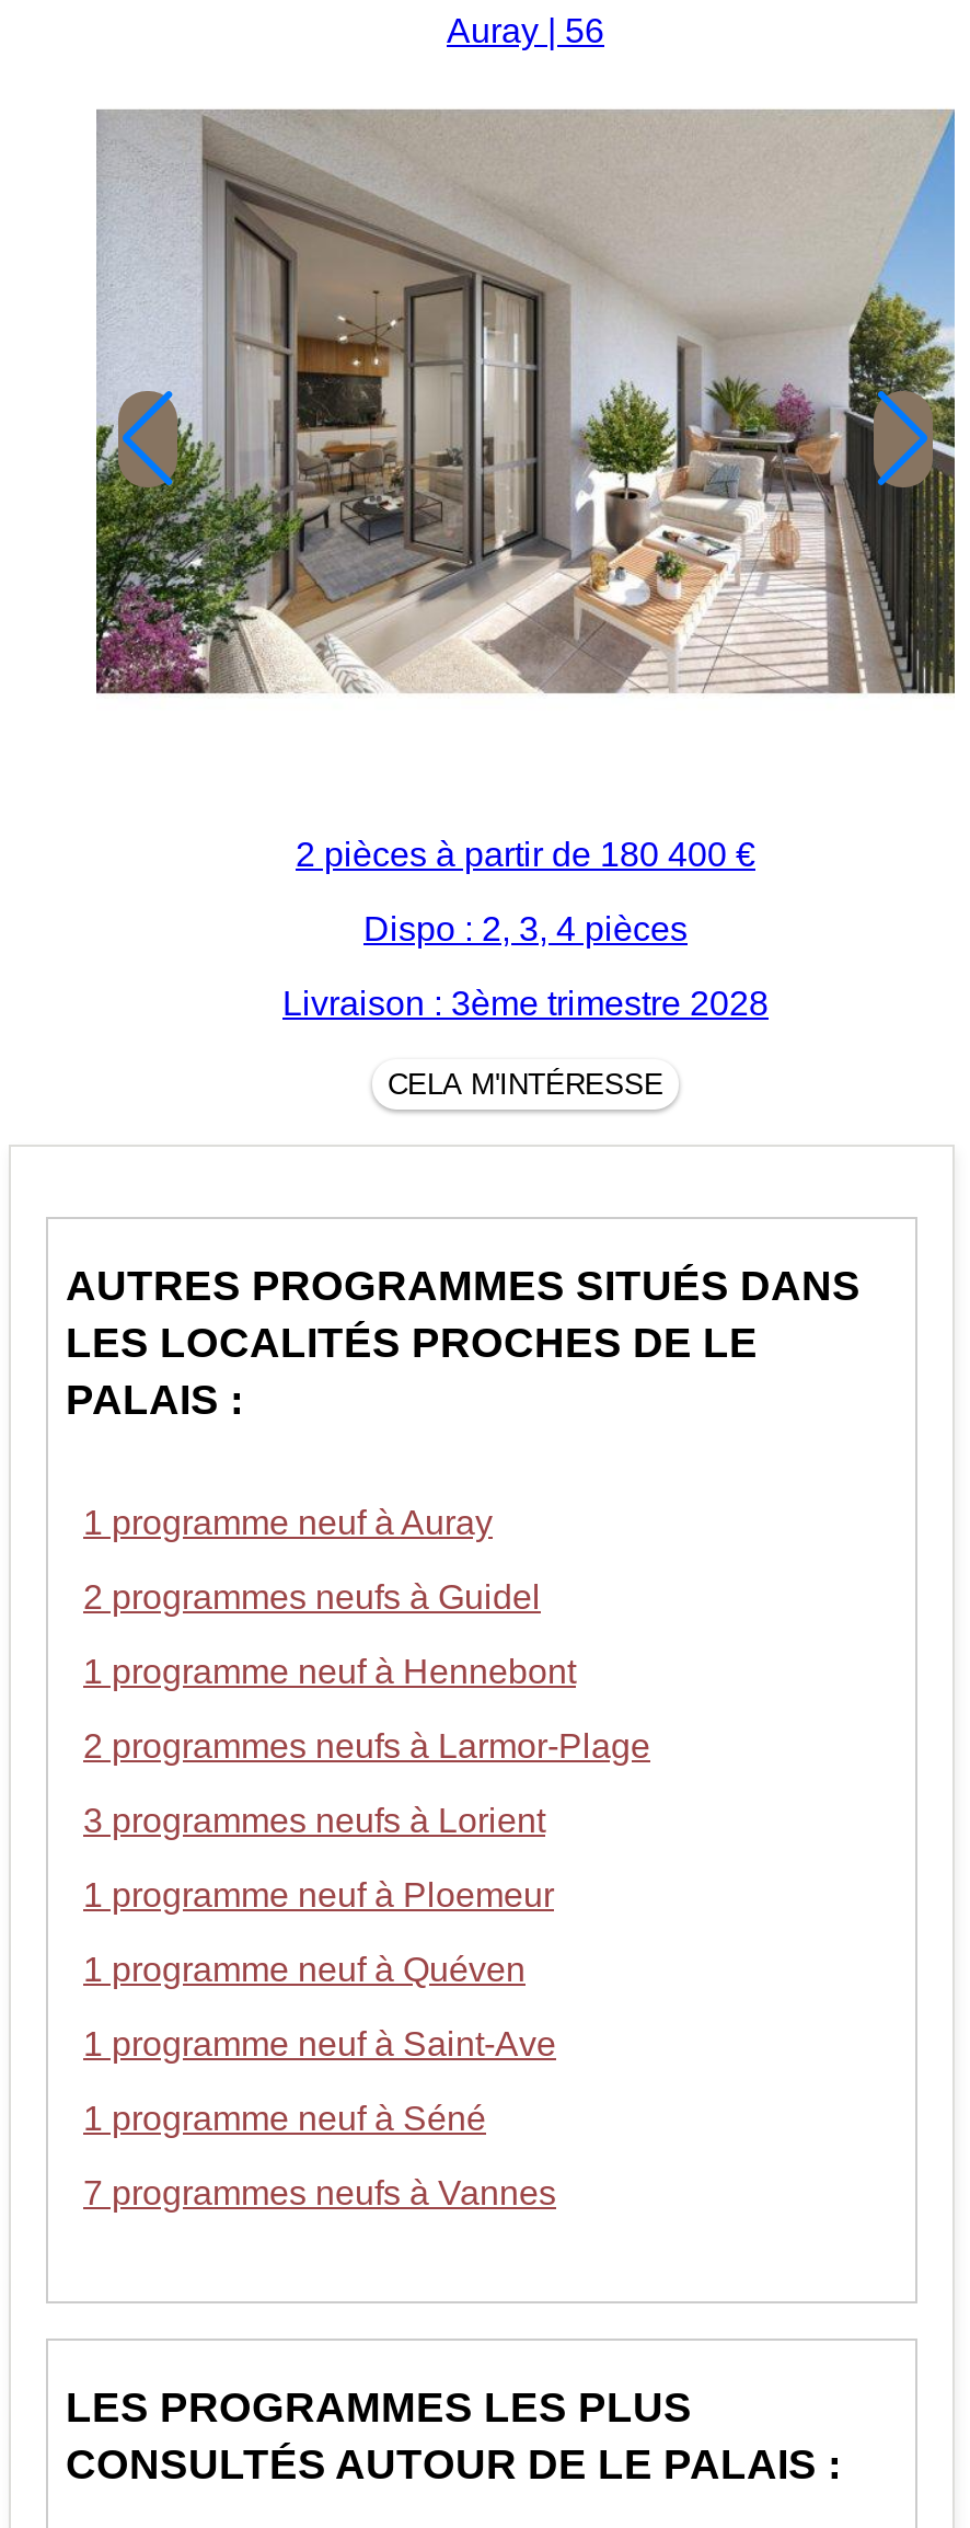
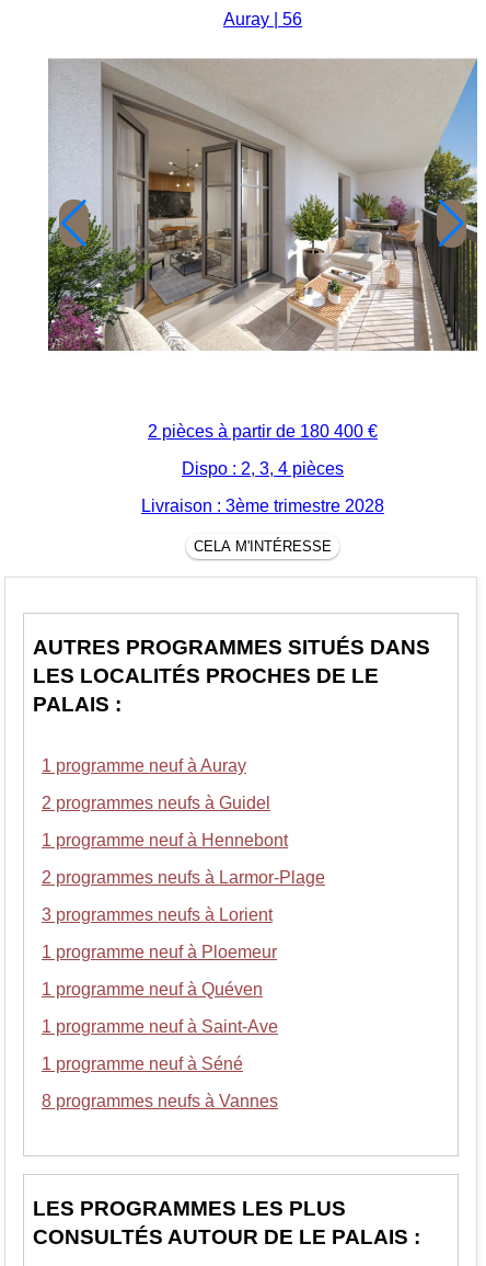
[83,2174,556,2211] 7 programmes neufs à Vannes -> [42,1092,278,1110] 8 programmes neufs à Vannes

